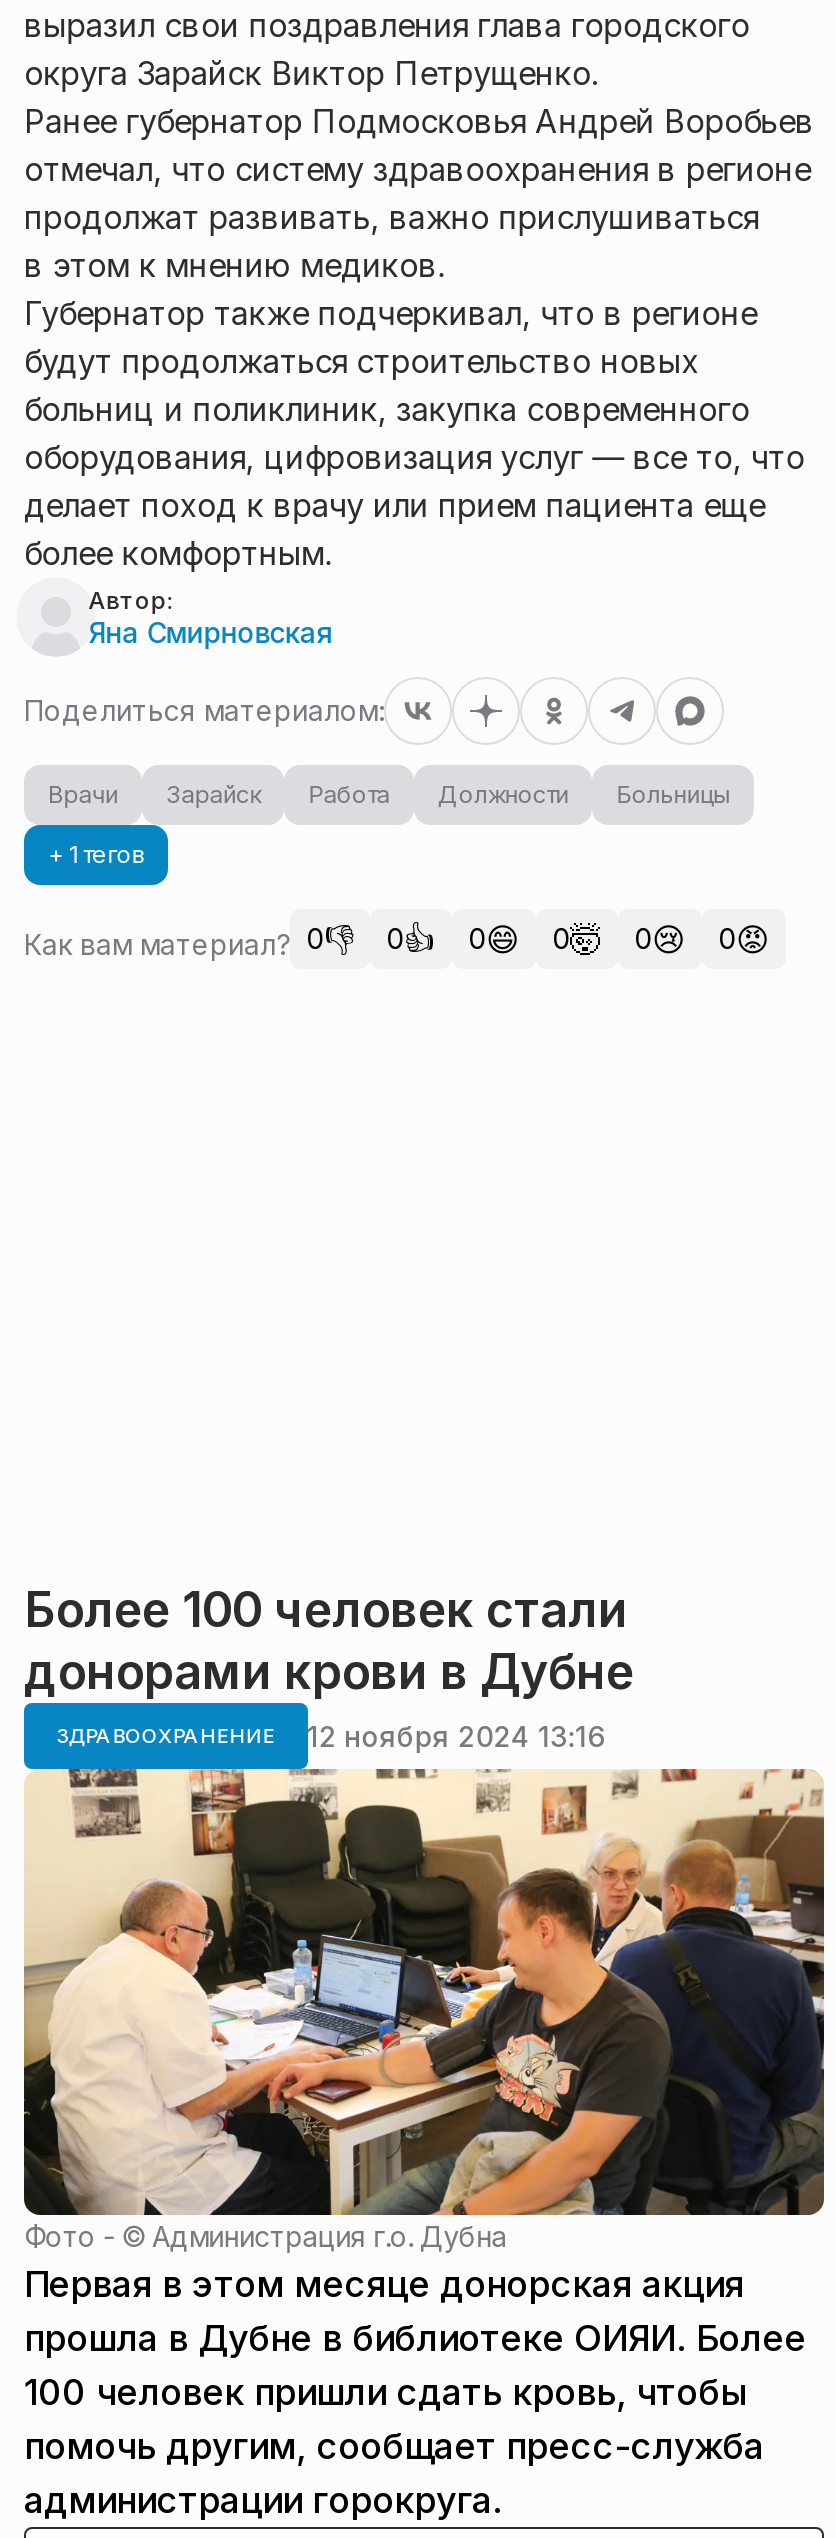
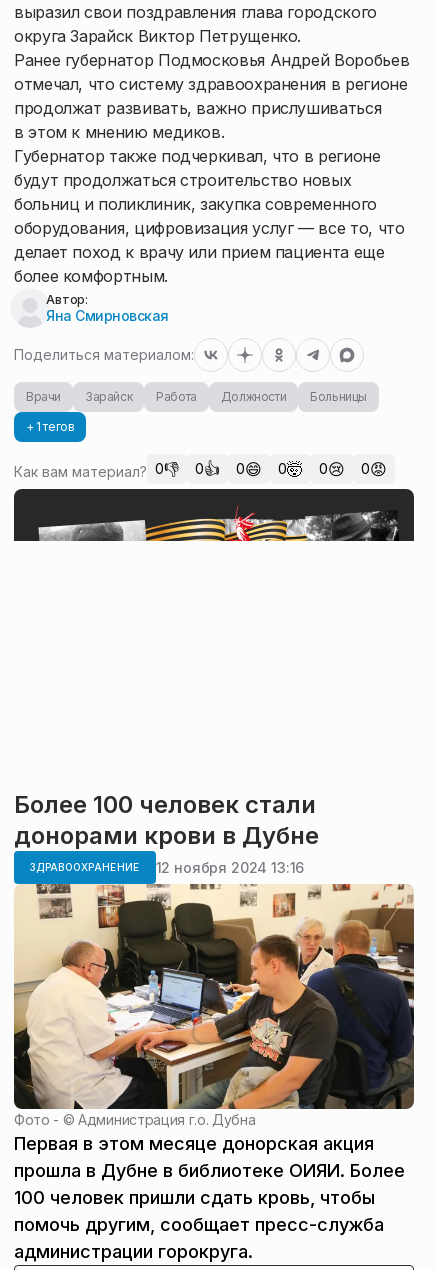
none -> [13,488,415,542] [image]

